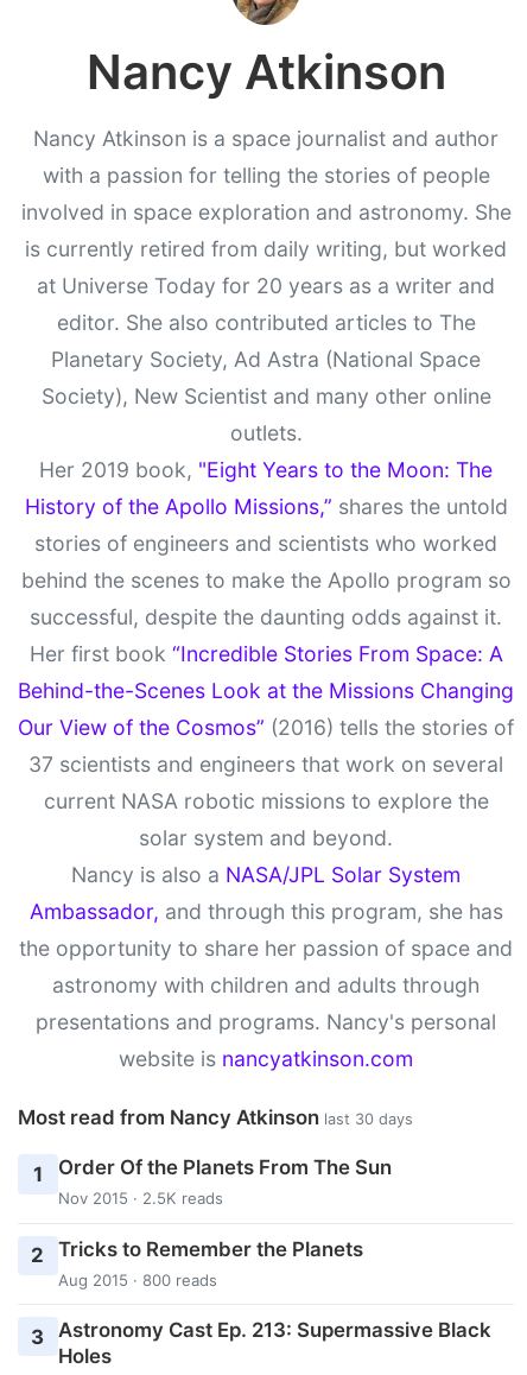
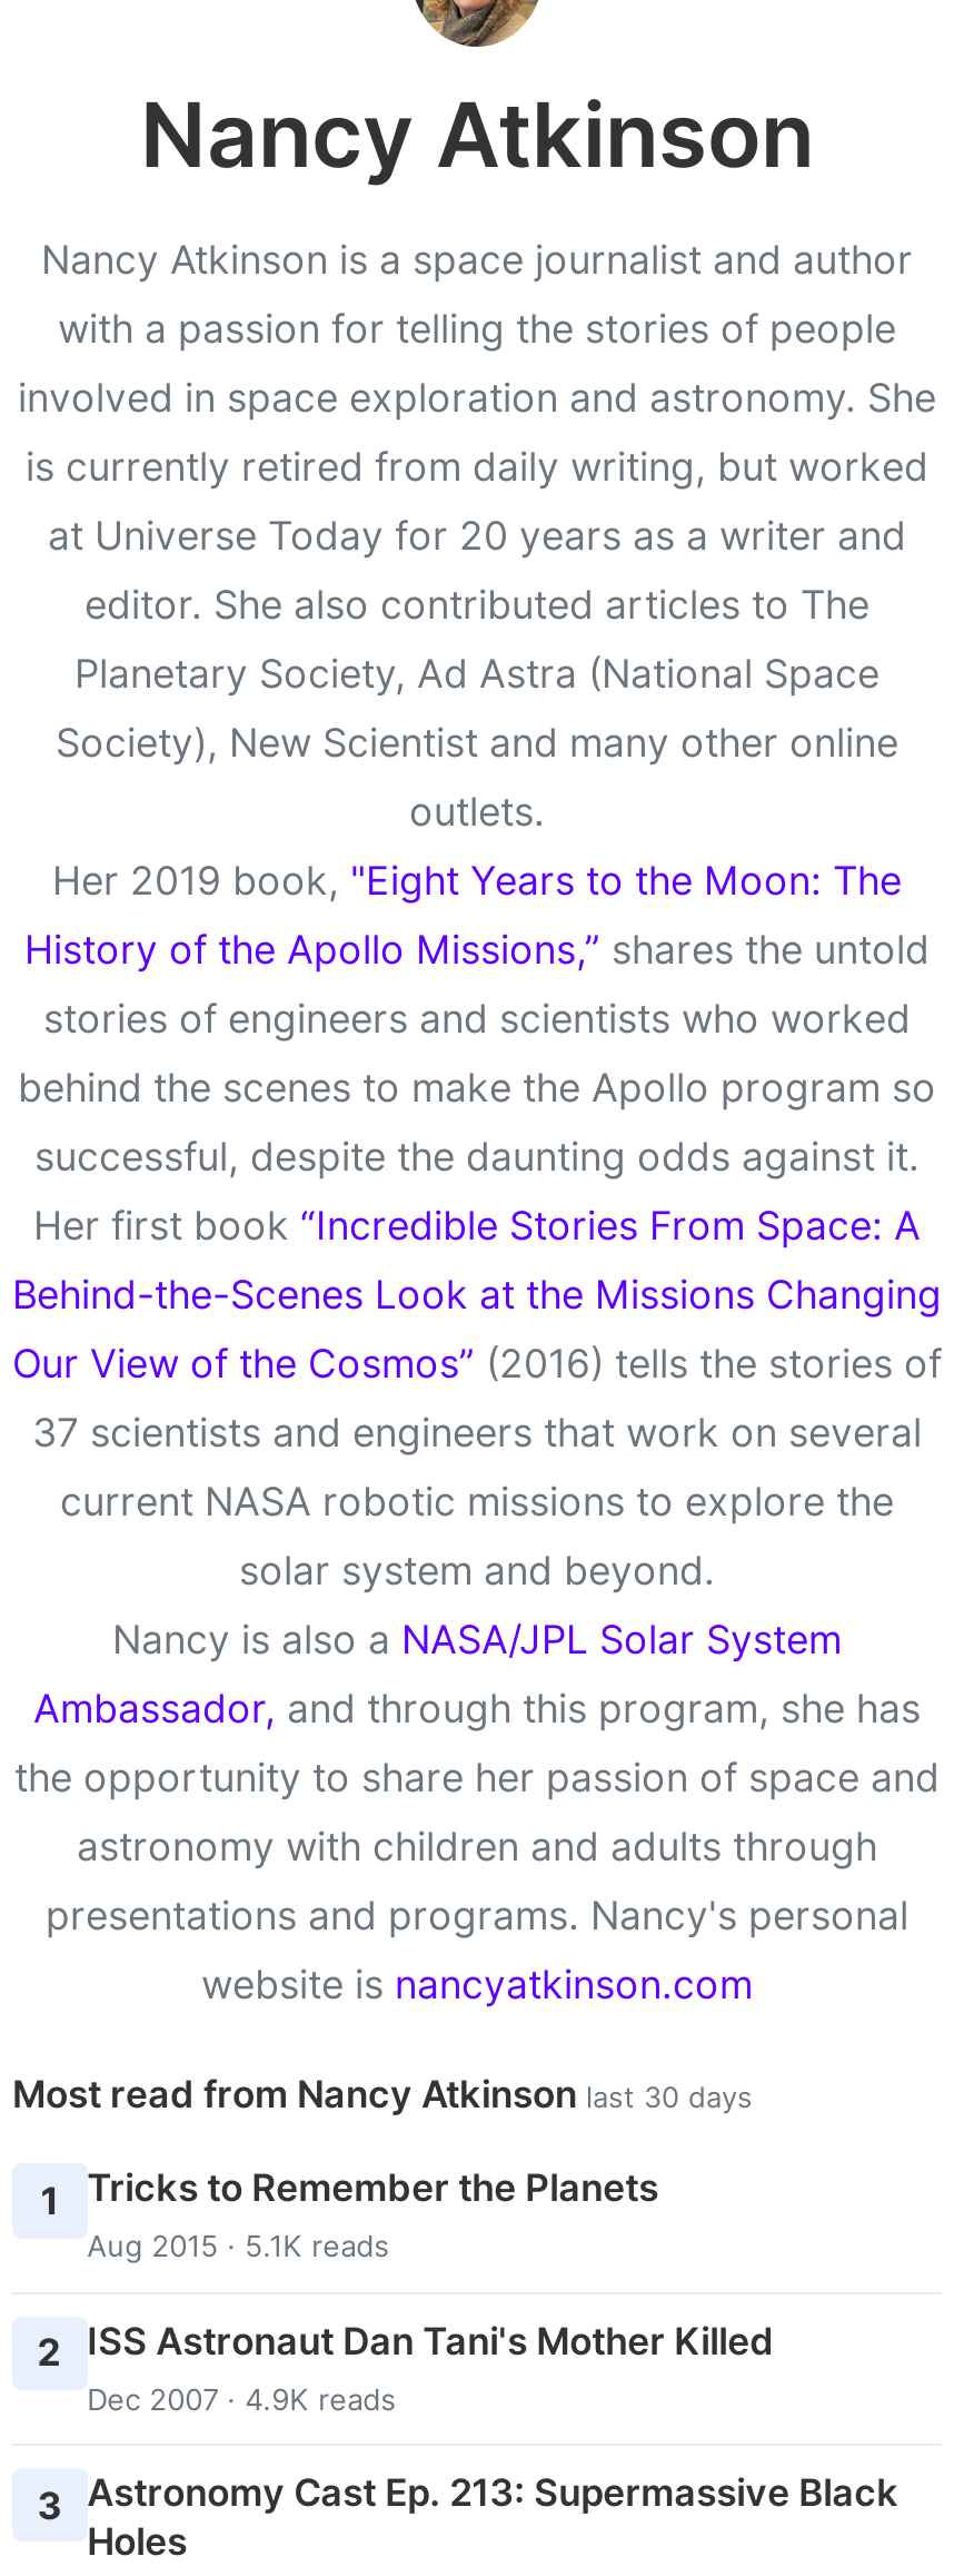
[58,1156,391,1208] Order Of the Planets From The Sun | Nov 2015 · 2.5K reads -> [87,2166,658,2264] Tricks to Remember the Planets | Aug 2015 · 5.1K reads
[31,1237,363,1289] 2 Tricks to Remember the Planets | Aug 2015 · 800 reads -> [37,2318,774,2416] 2 ISS Astronaut Dan Tani's Mother Killed | Dec 2007 · 4.9K reads

